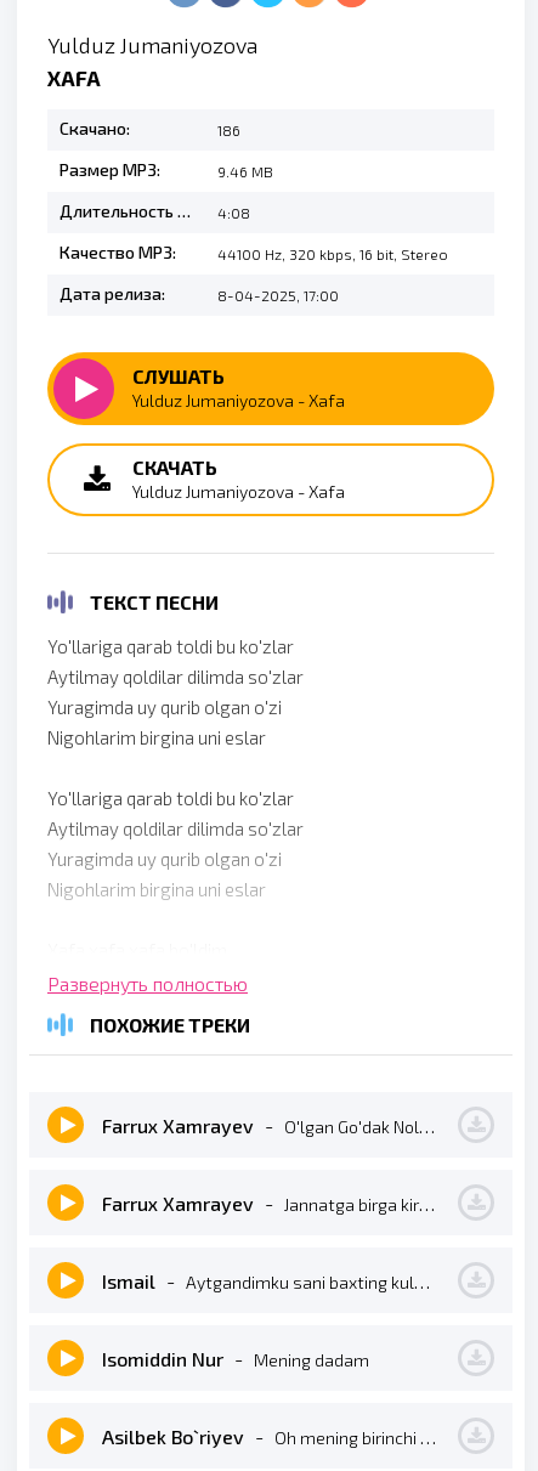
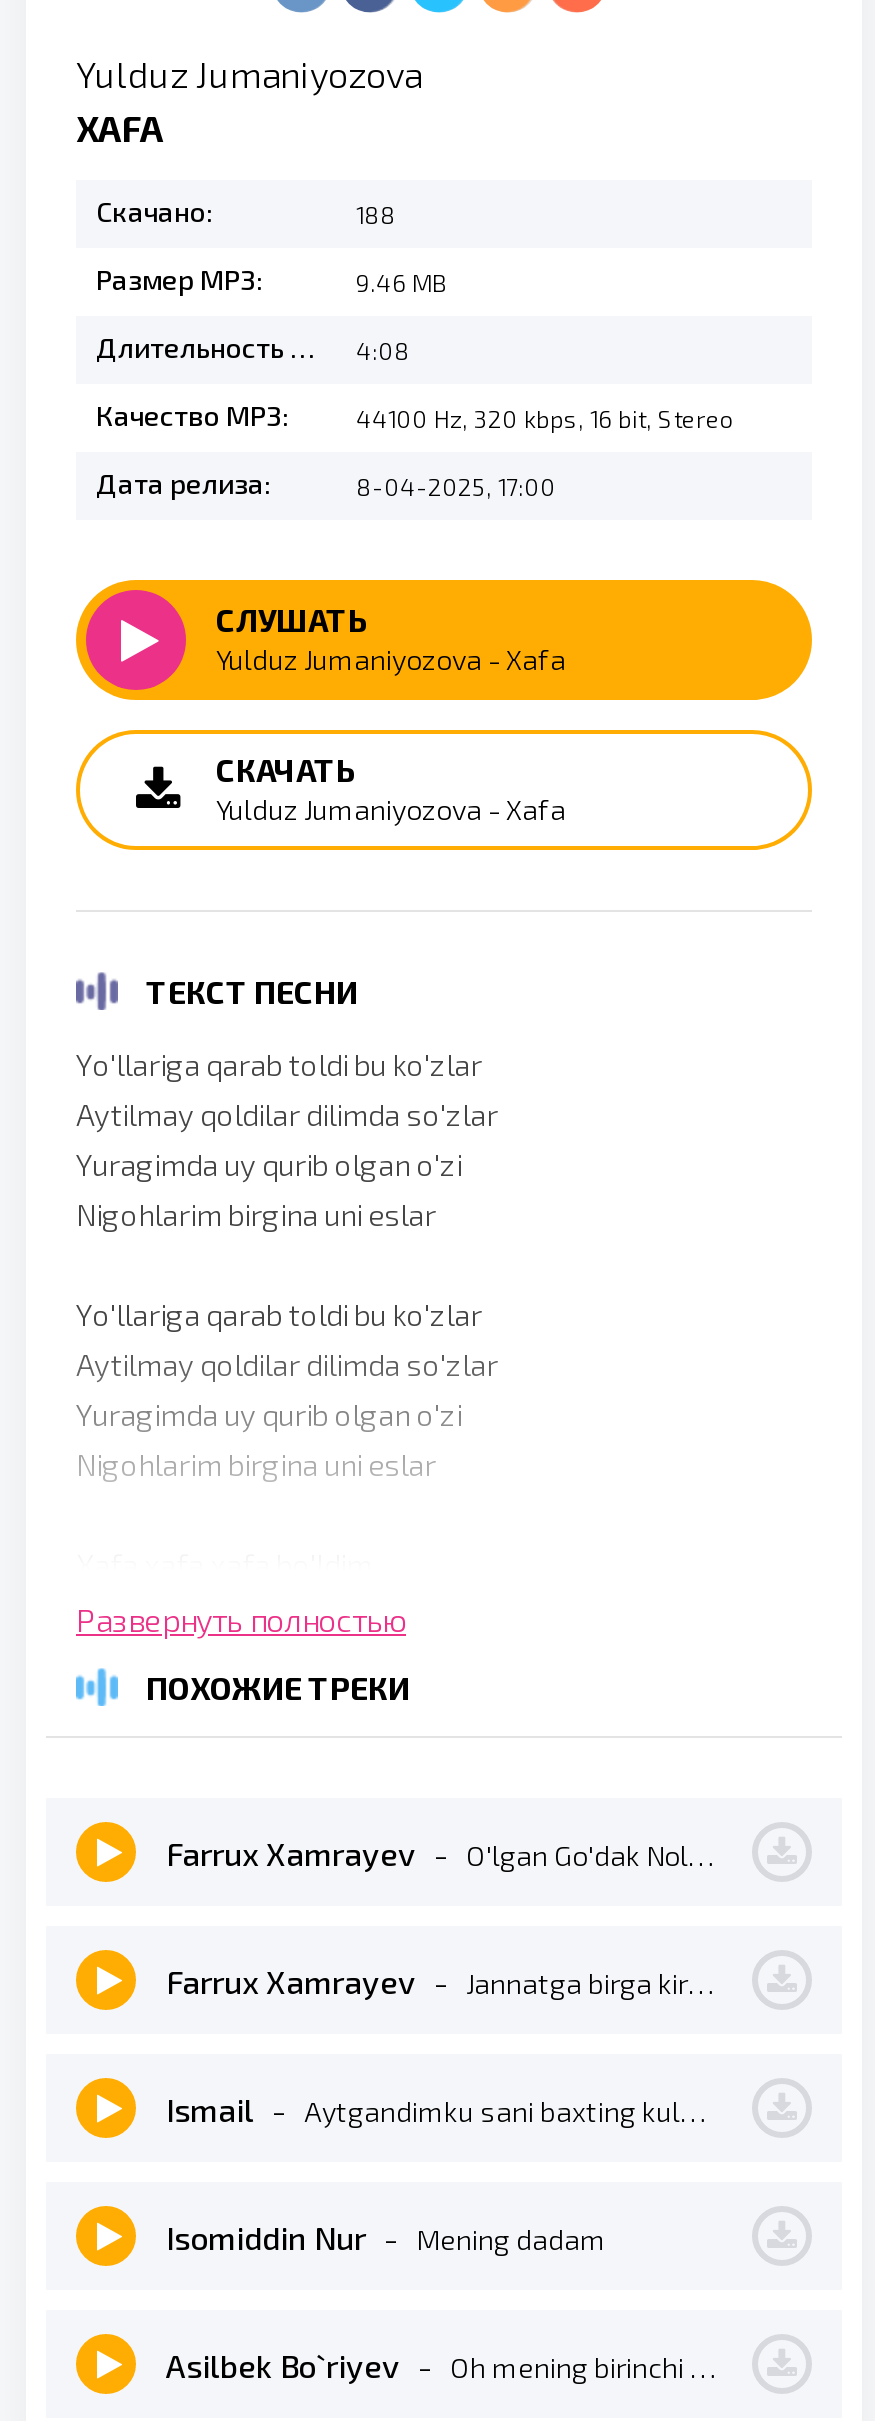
[217,121,240,138] 186 -> [356,200,396,228] 188

